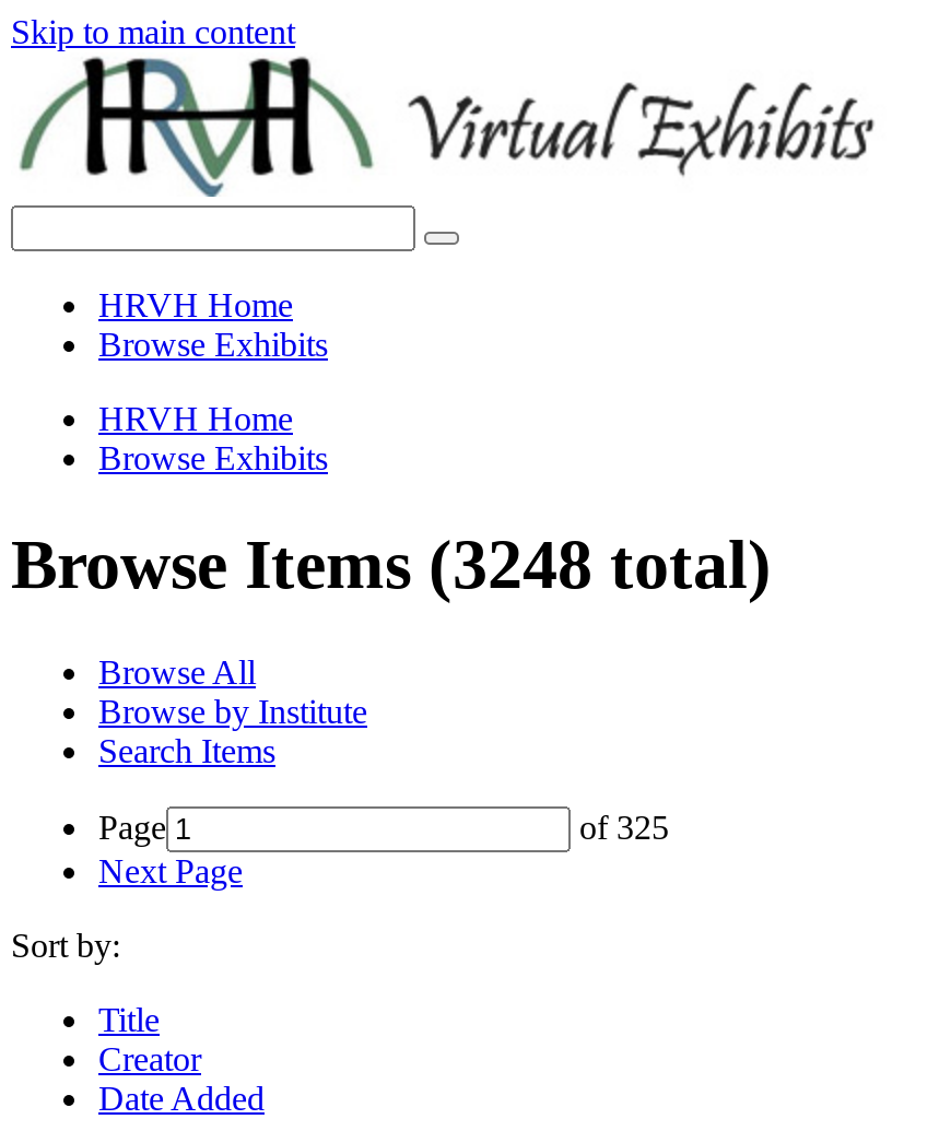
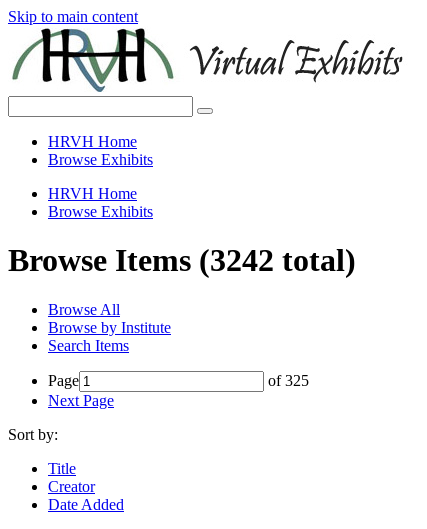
[11,525,772,604] Browse Items (3248 total) -> [8,242,356,278] Browse Items (3242 total)

